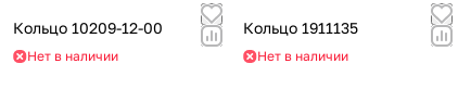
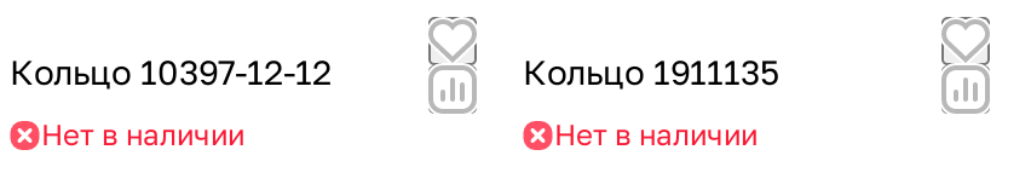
[13,19,163,37] Кольцо 10209-12-00 -> [10,52,332,93] Кольцо 10397-12-12

